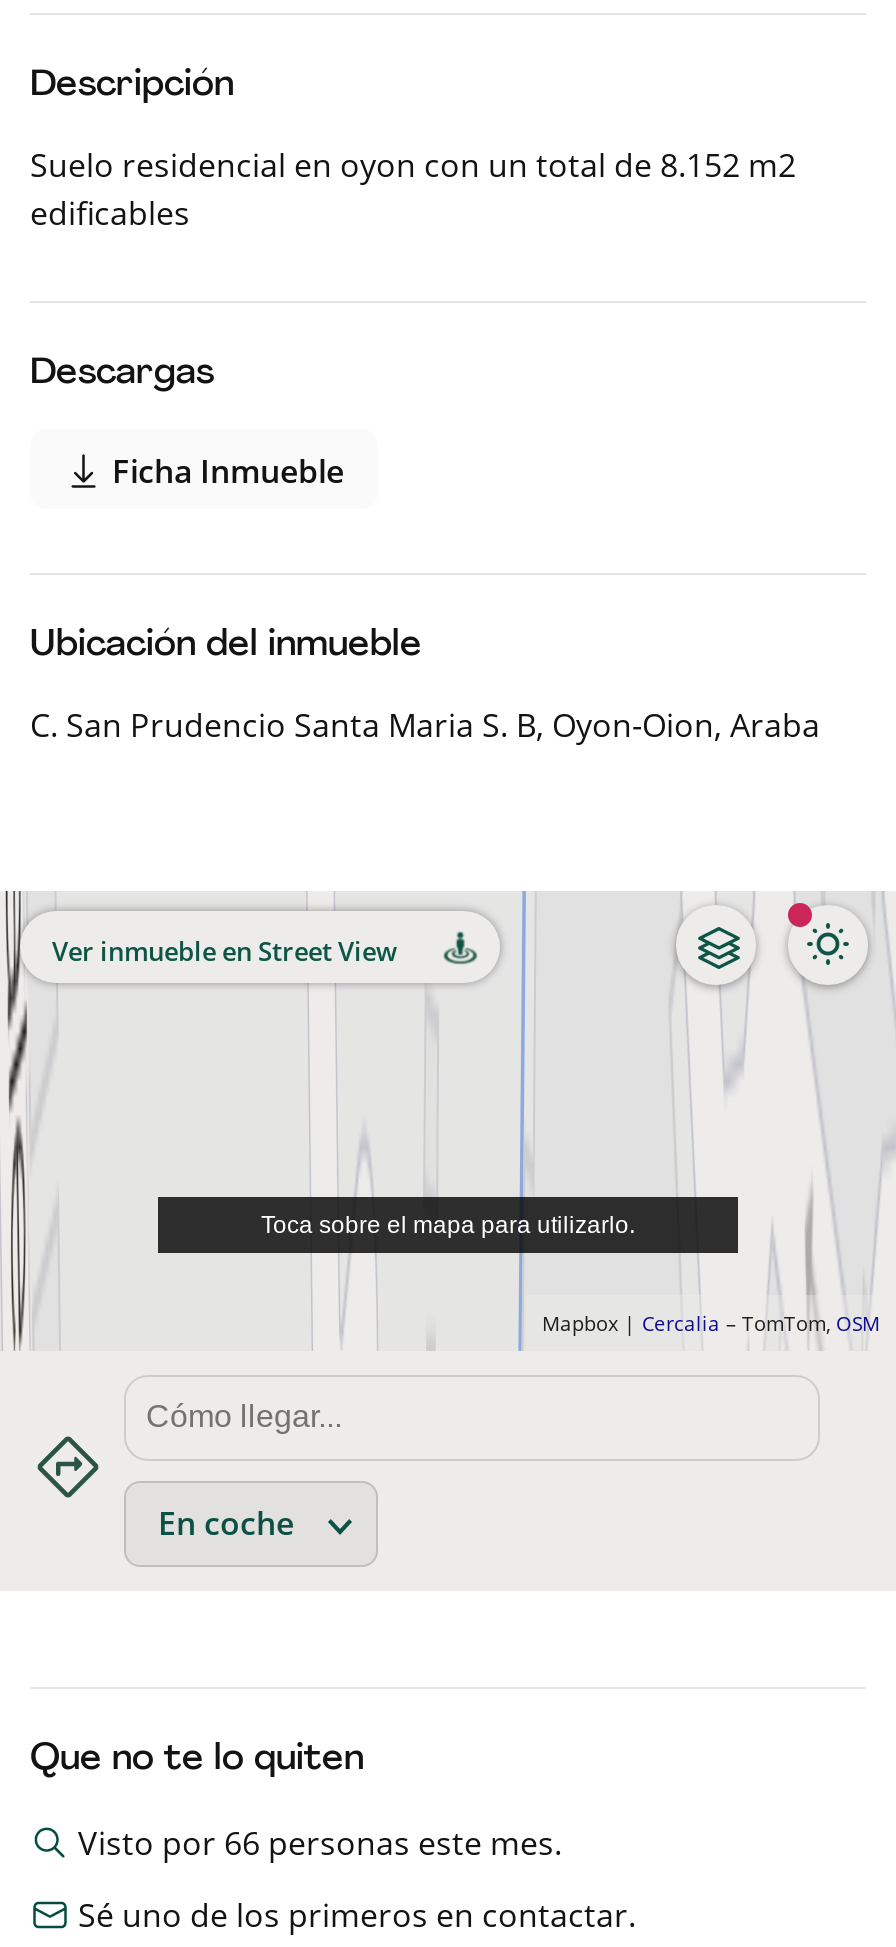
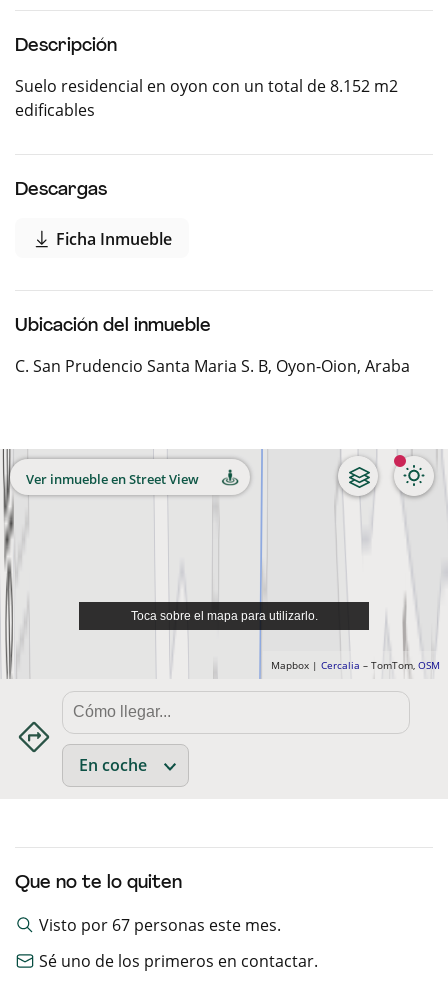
[70,1821,562,1865] Visto por 66 personas este mes. -> [35,914,281,936] Visto por 67 personas este mes.

